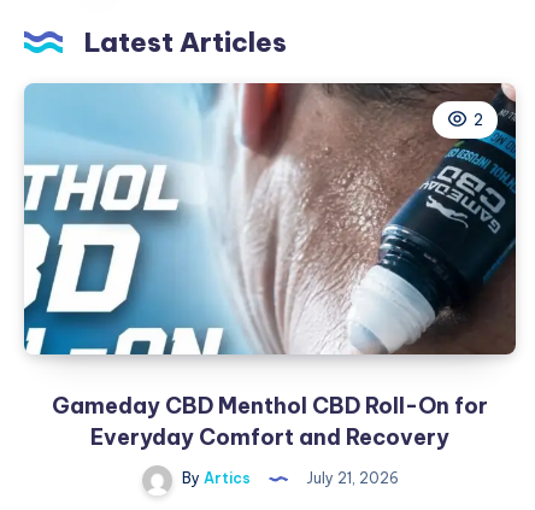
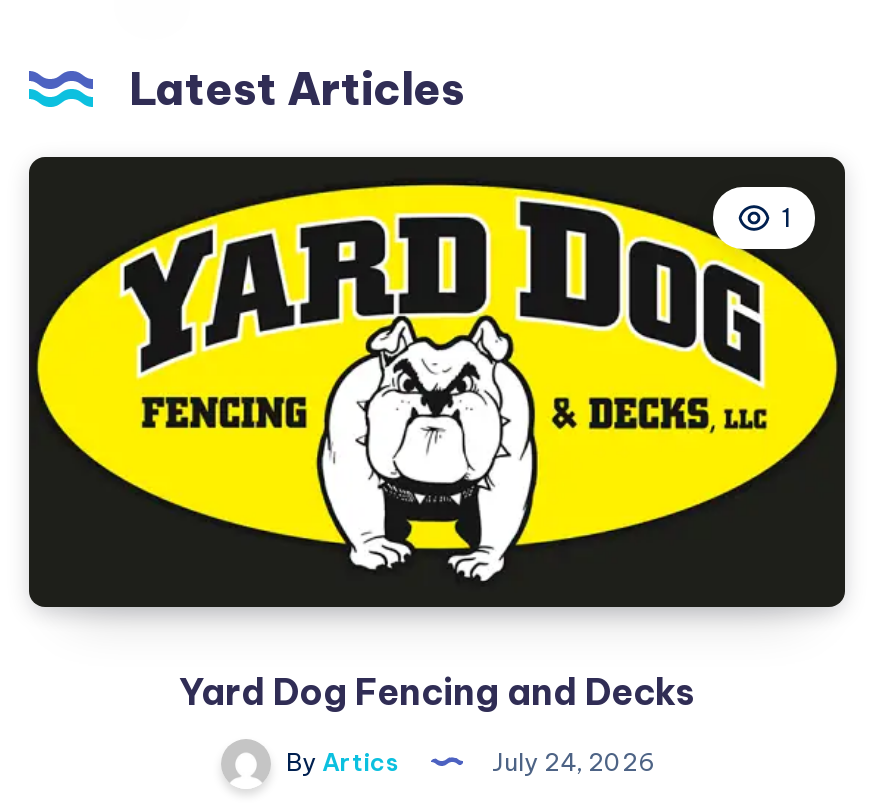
[23,82,517,356] [image] | 2 -> [27,154,845,610] [image] | 1
[52,391,488,450] Gameday CBD Menthol CBD Roll-On for | Everyday Comfort and Recovery -> [179,669,695,715] Yard Dog Fencing and Decks
[302,469,398,487] July 21, 2026 -> [486,746,654,776] July 24, 2026

